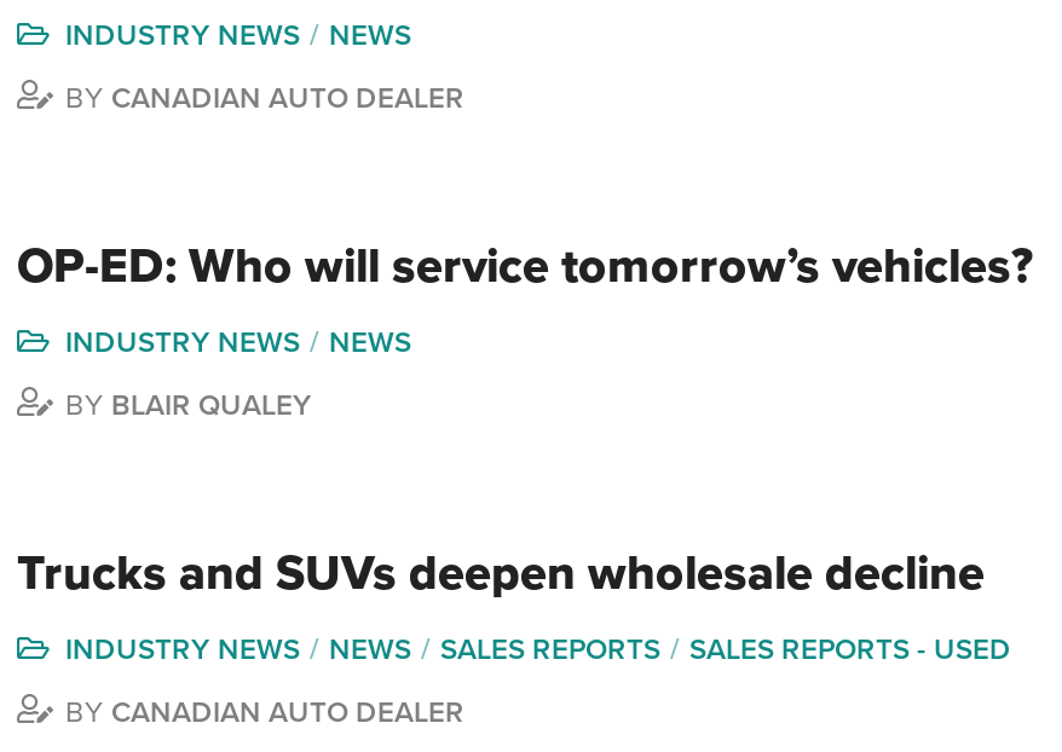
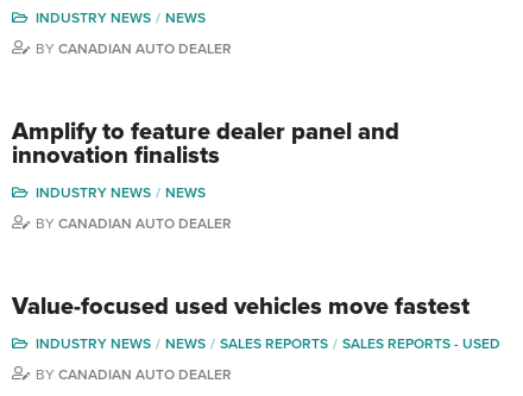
[17,239,1033,297] OP-ED: Who will service tomorrow’s vehicles? -> [12,118,399,170] Amplify to feature dealer panel and | innovation finalists
[65,389,312,423] BY BLAIR QUALEY -> [36,216,232,232] BY CANADIAN AUTO DEALER
[17,546,985,604] Trucks and SUVs deepen wholesale decline -> [12,293,470,321] Value-focused used vehicles move fastest

